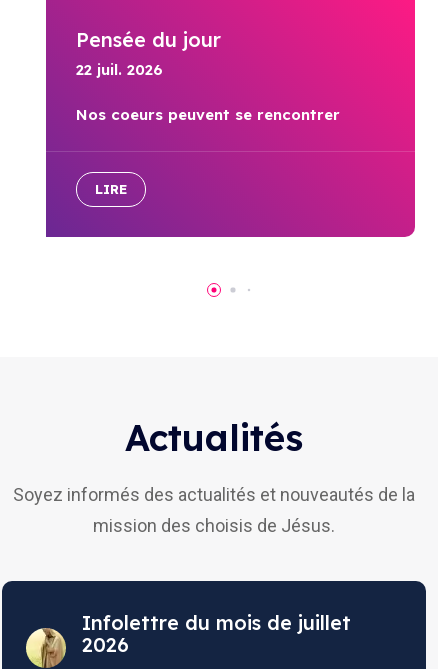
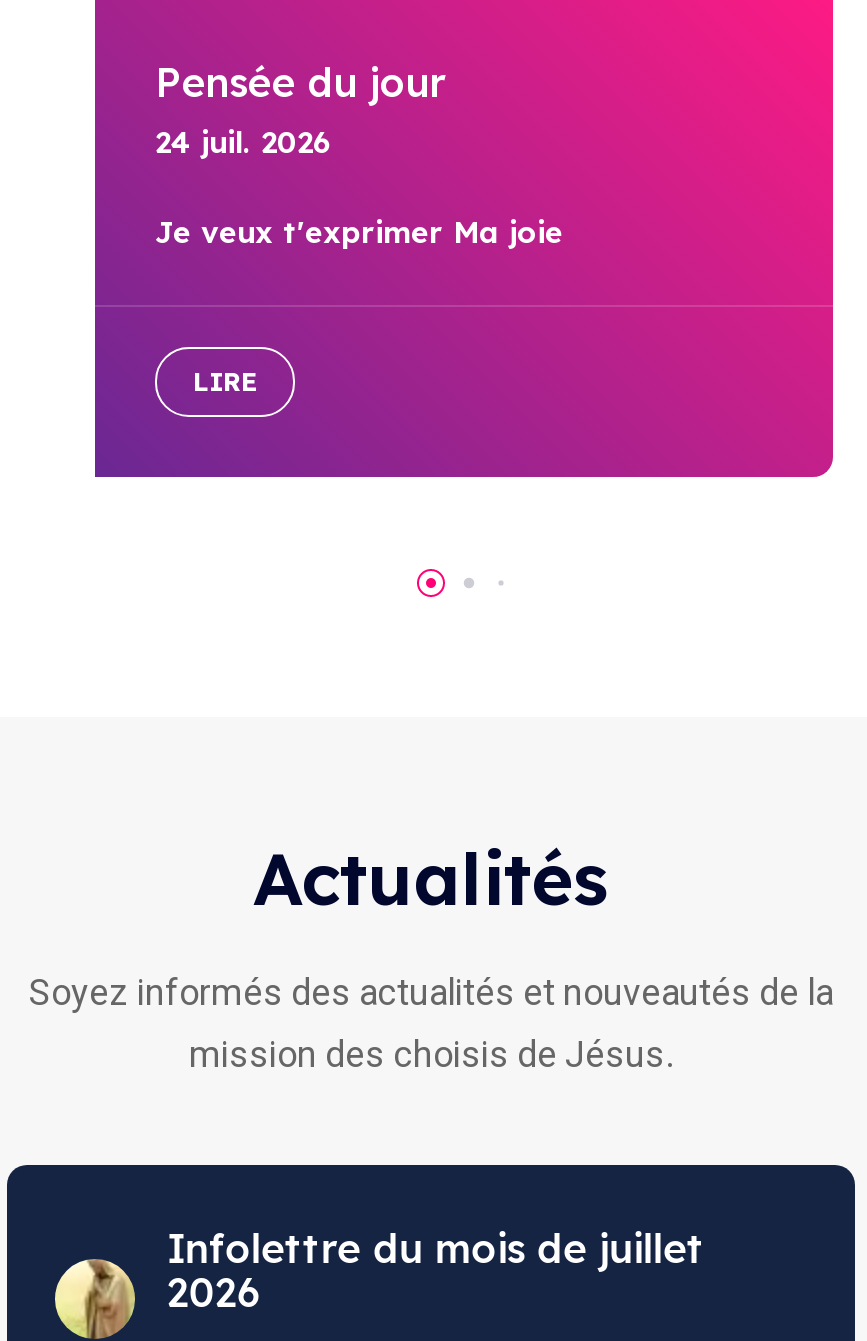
[76,60,163,79] 22 juil. 2026 -> [155,122,333,160] 24 juil. 2026
[76,105,340,124] Nos coeurs peuvent se rencontrer -> [155,212,563,250] Je veux t'exprimer Ma joie

